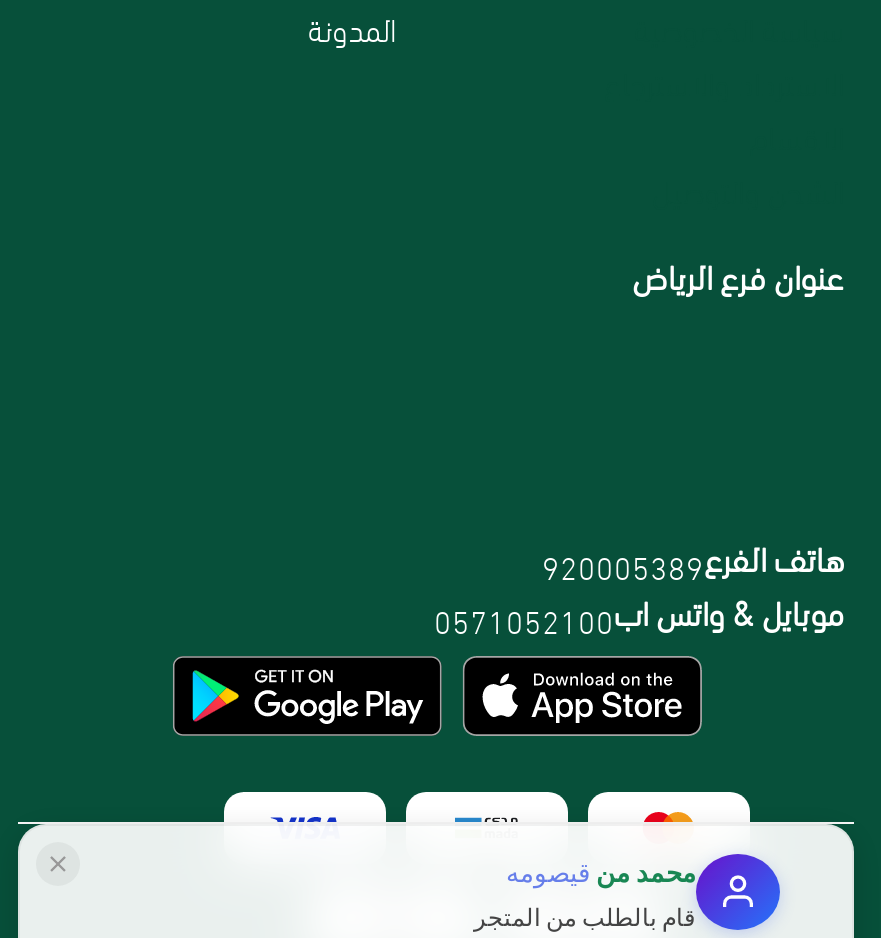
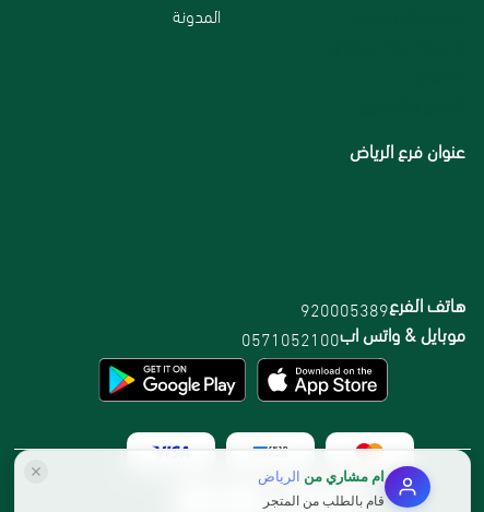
[506,856,696,888] محمد من قيصومه -> [258,467,385,485] ام مشاري من الرياض

